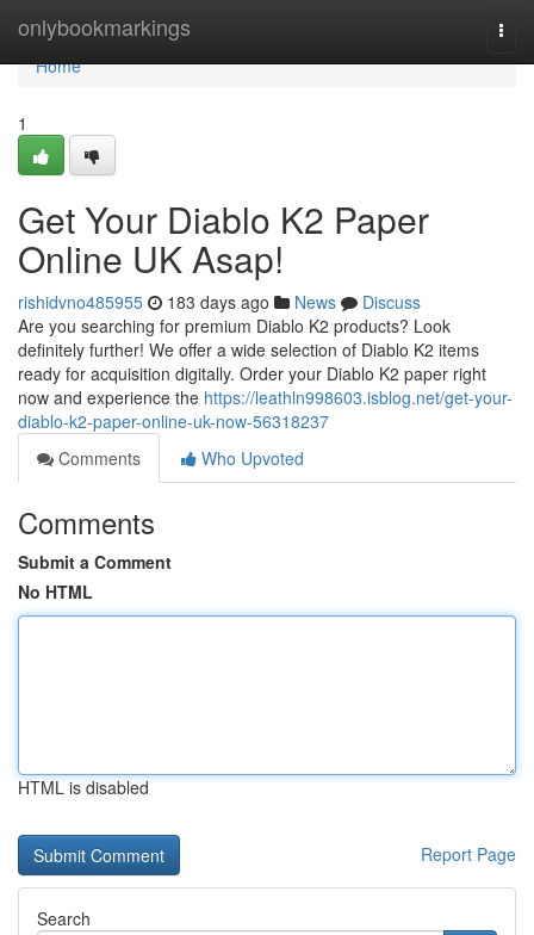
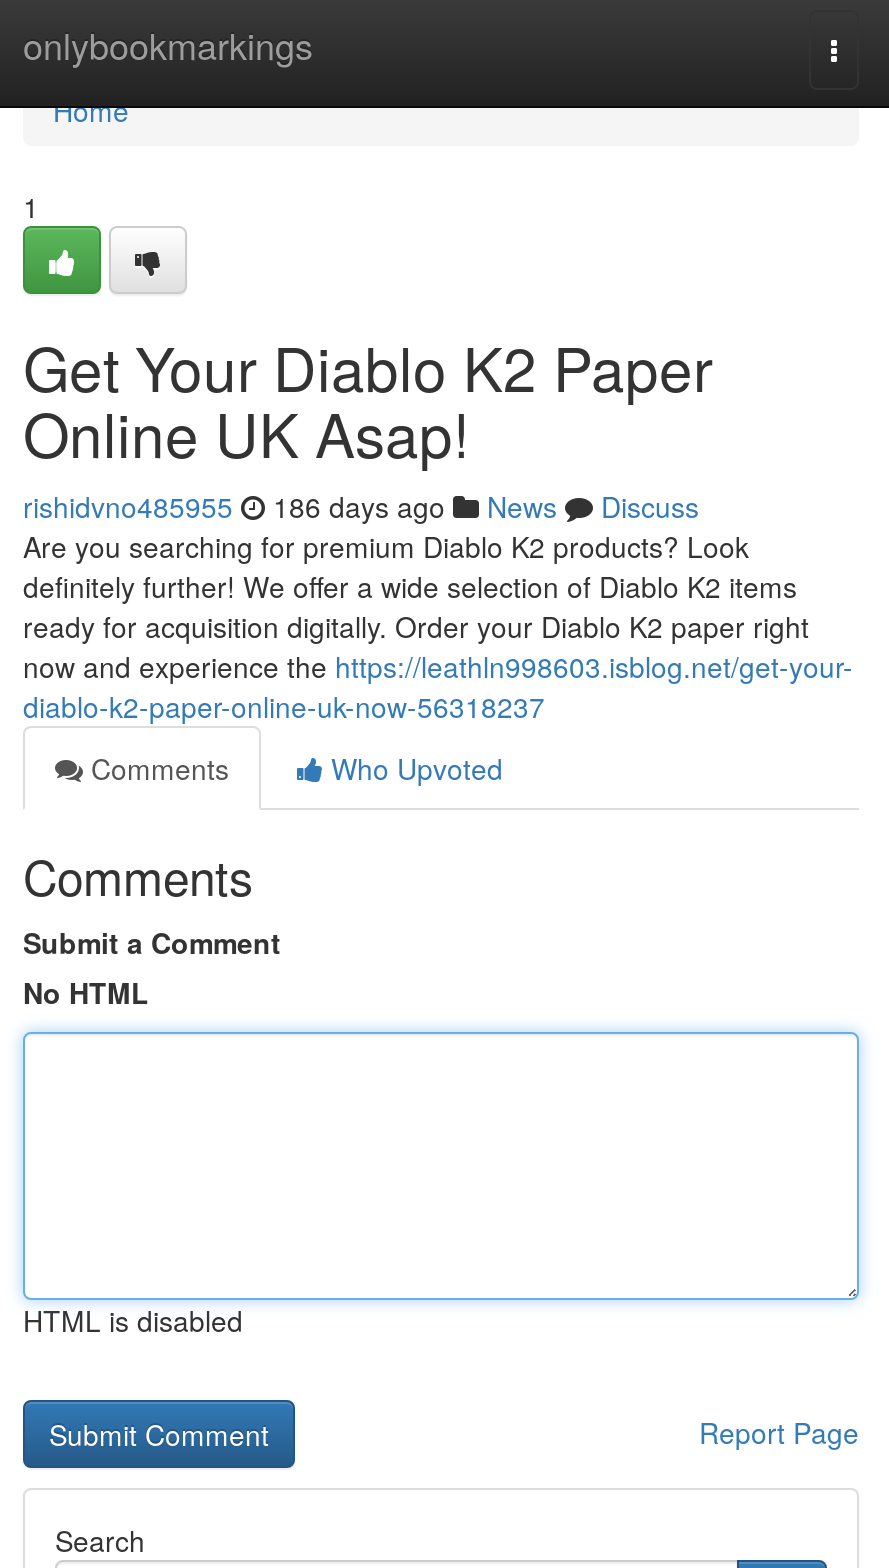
[18,290,421,314] rishidvno485955 183 days ago News Discuss -> [23,486,699,526] rishidvno485955 186 days ago News Discuss

